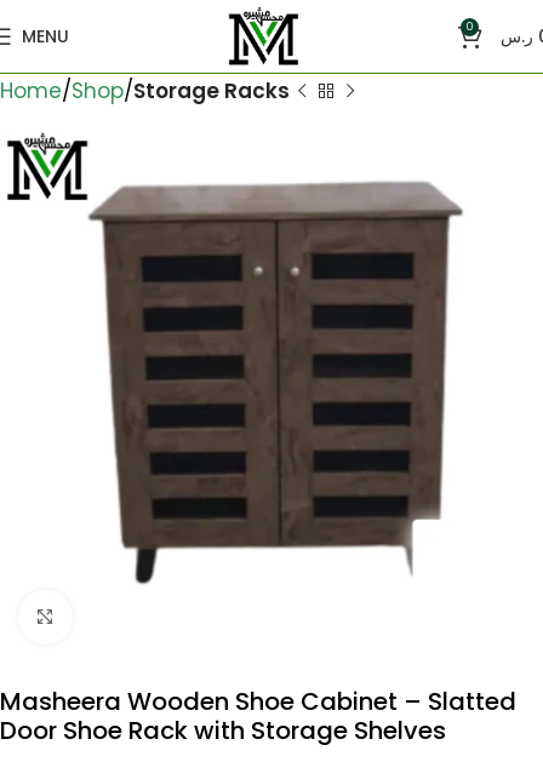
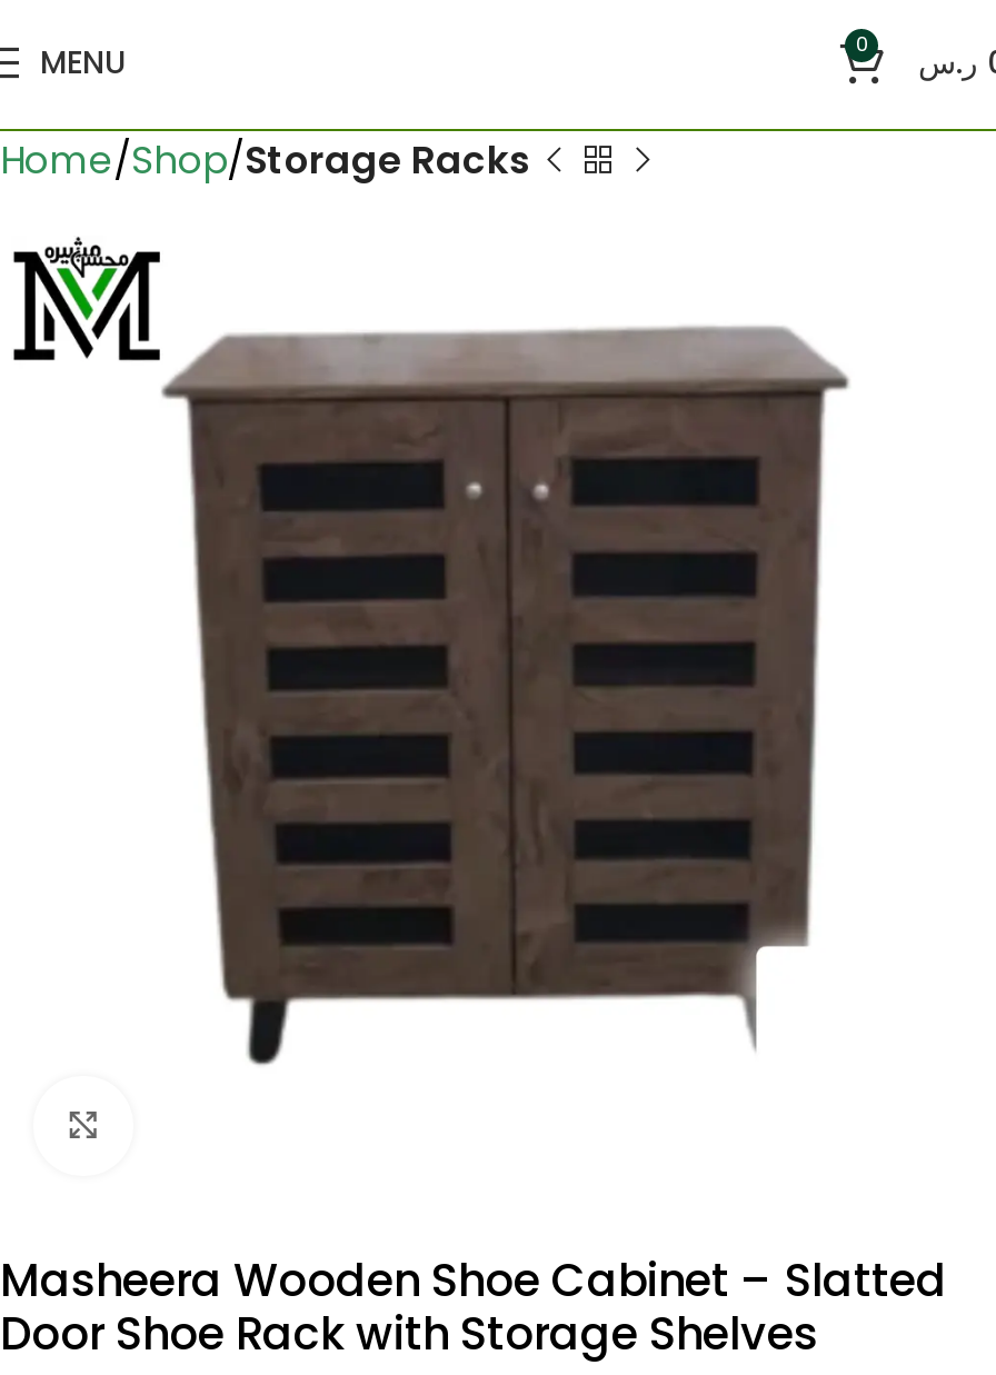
[228,6,299,67] [image] -> none

